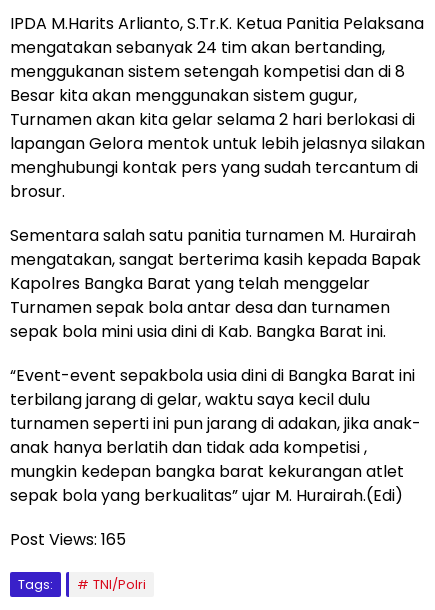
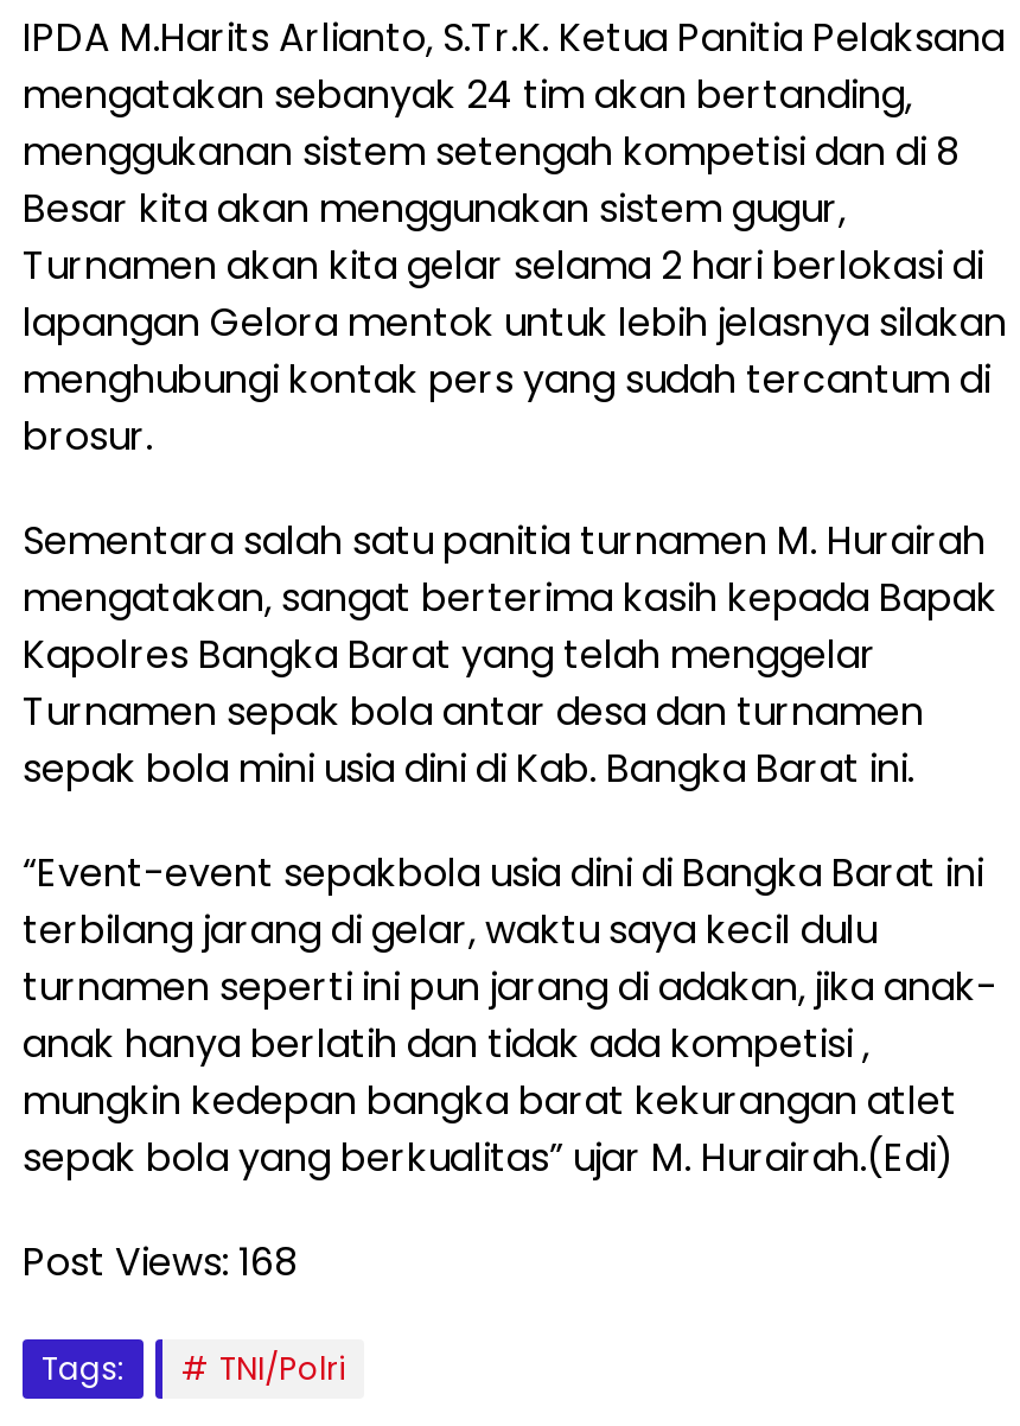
[10,528,126,551] Post Views: 165 -> [23,1235,298,1290] Post Views: 168

